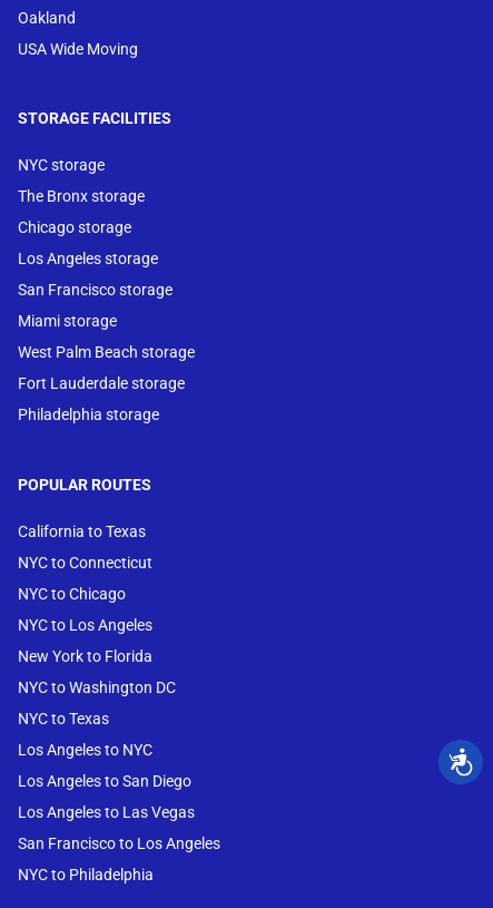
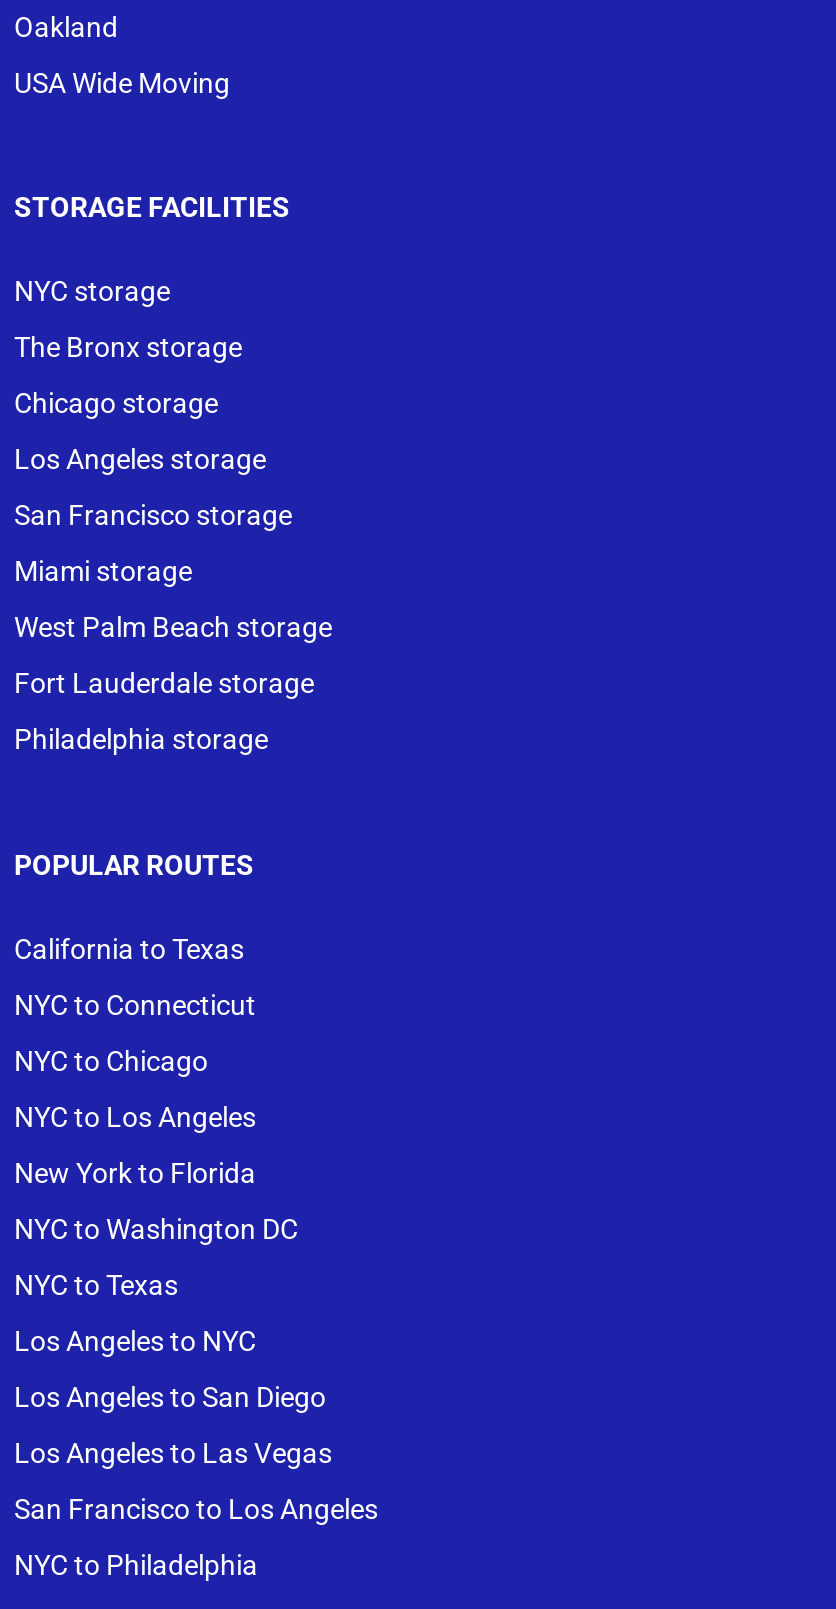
[438,740,483,784] [image] -> none

